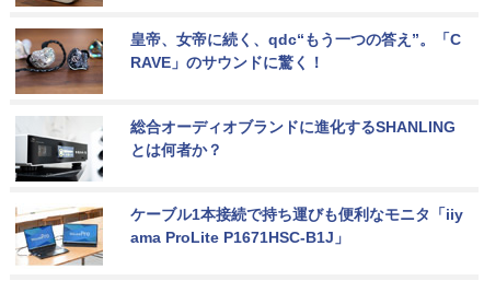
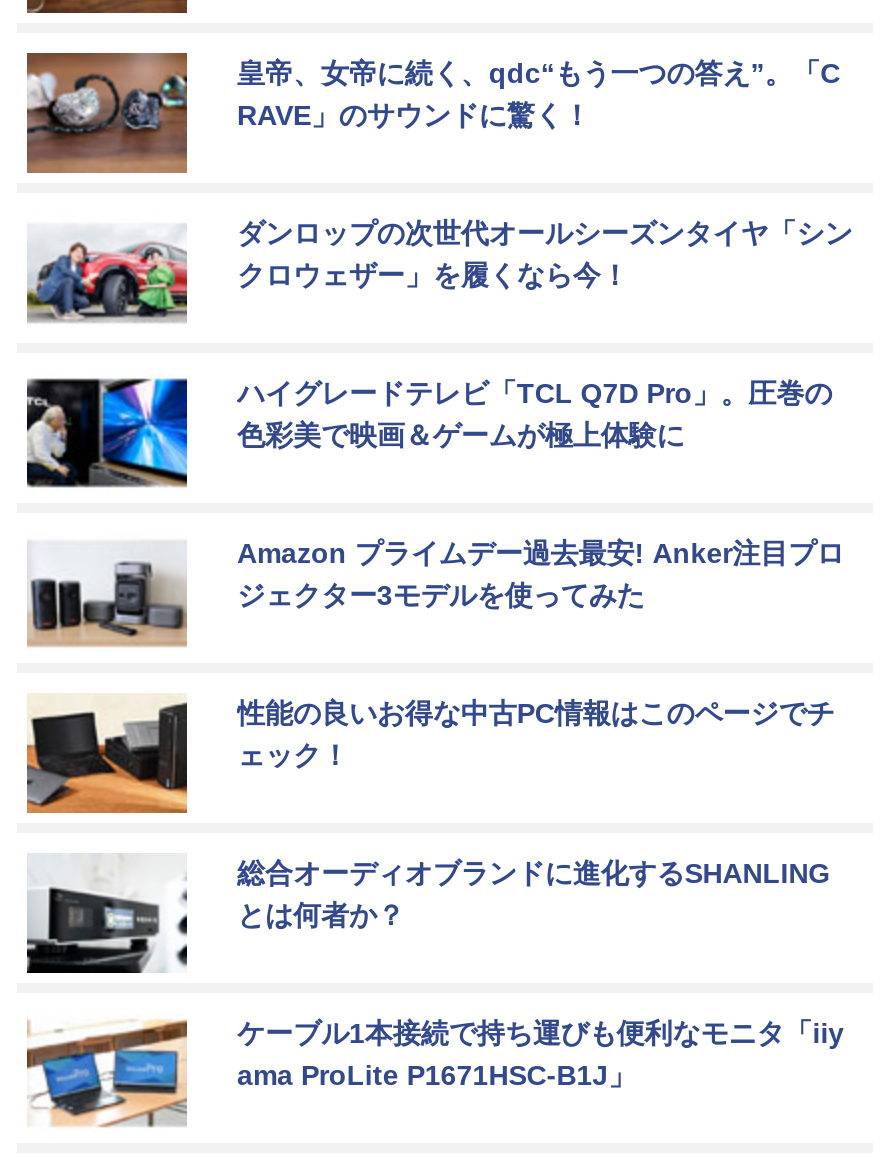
none -> [25,376,832,490] [image] | ハイグレードテレビ「TCL Q7D Pro」。圧巻の | 色彩美で映画＆ゲームが極上体験に
none -> [27,216,852,332] [image] | ダンロップの次世代オールシーズンタイヤ「シン | クロウェザー」を履くなら今！
none -> [27,696,834,814] [image] | 性能の良いお得な中古PC情報はこのページでチ | ェック！
none -> [29,536,844,648] [image] | Amazon プライムデー過去最安! Anker注目プロ | ジェクター3モデルを使ってみた

